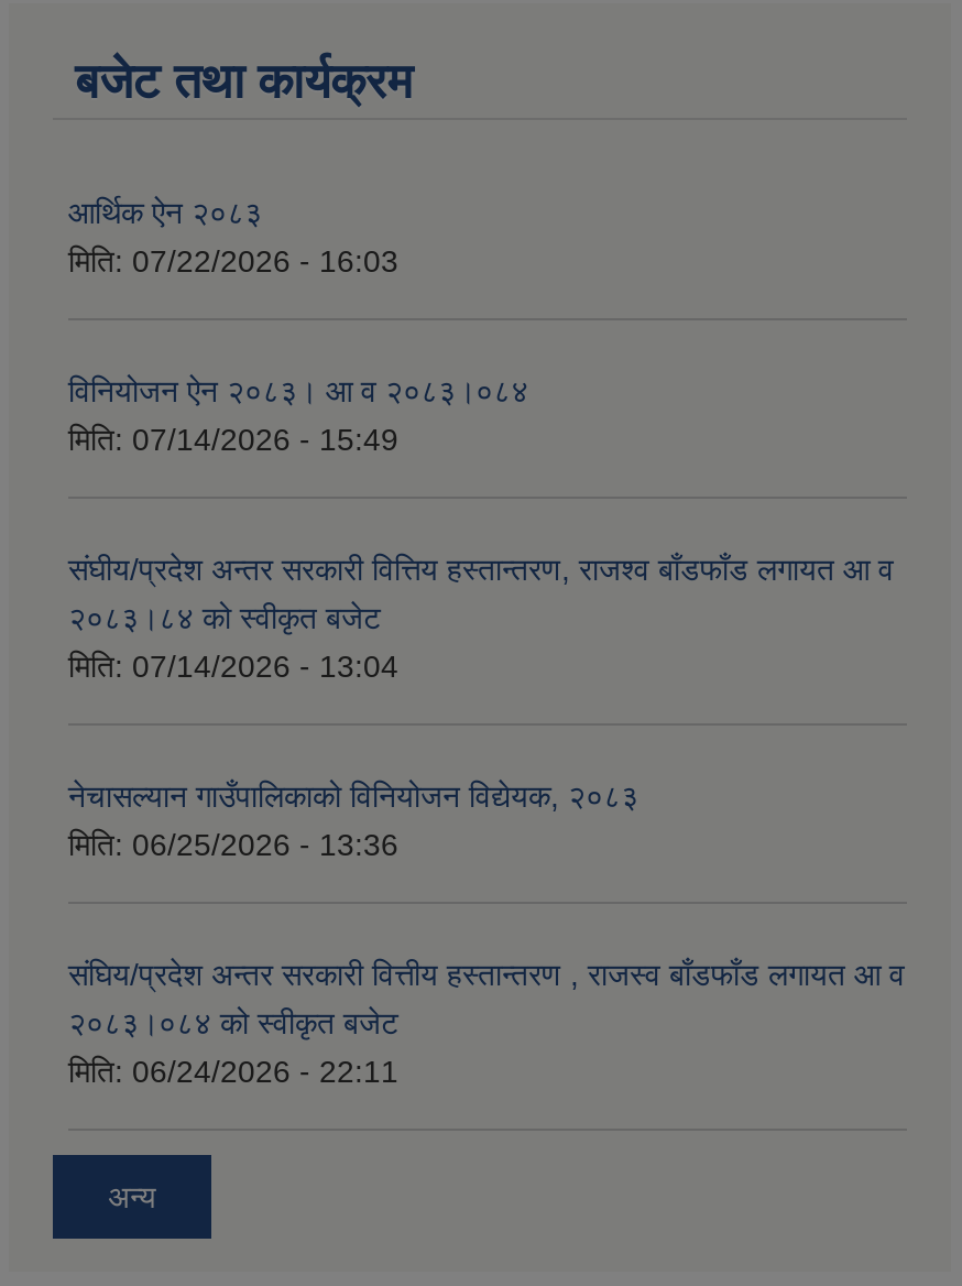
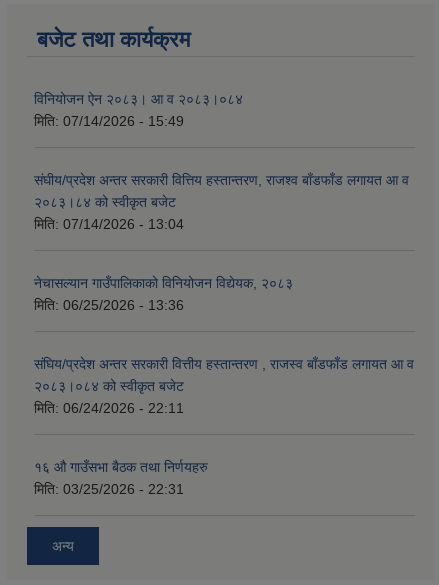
[68,196,398,279] आर्थिक ऐन २०८३ | मिति: 07/22/2026 - 16:03 -> none
moved [68,374,905,1090] -> [34,91,414,416]: विनियोजन ऐन २०८३। आ व २०८३।०८४ | मिति: 07/14/2026 - 15:49 | संघीय/प्रदेश अन्तर सरकारी वित्तिय हस्तान्तरण, राजश्व बाँडफाँड लगायत आ व | ... | २०८३।०८४ को स्वीकृत बजेट | मिति: 06/24/2026 - 22:11
none -> [34,459,208,497] १६ औ गाउँसभा बैठक तथा निर्णयहरु | मिति: 03/25/2026 - 22:31

